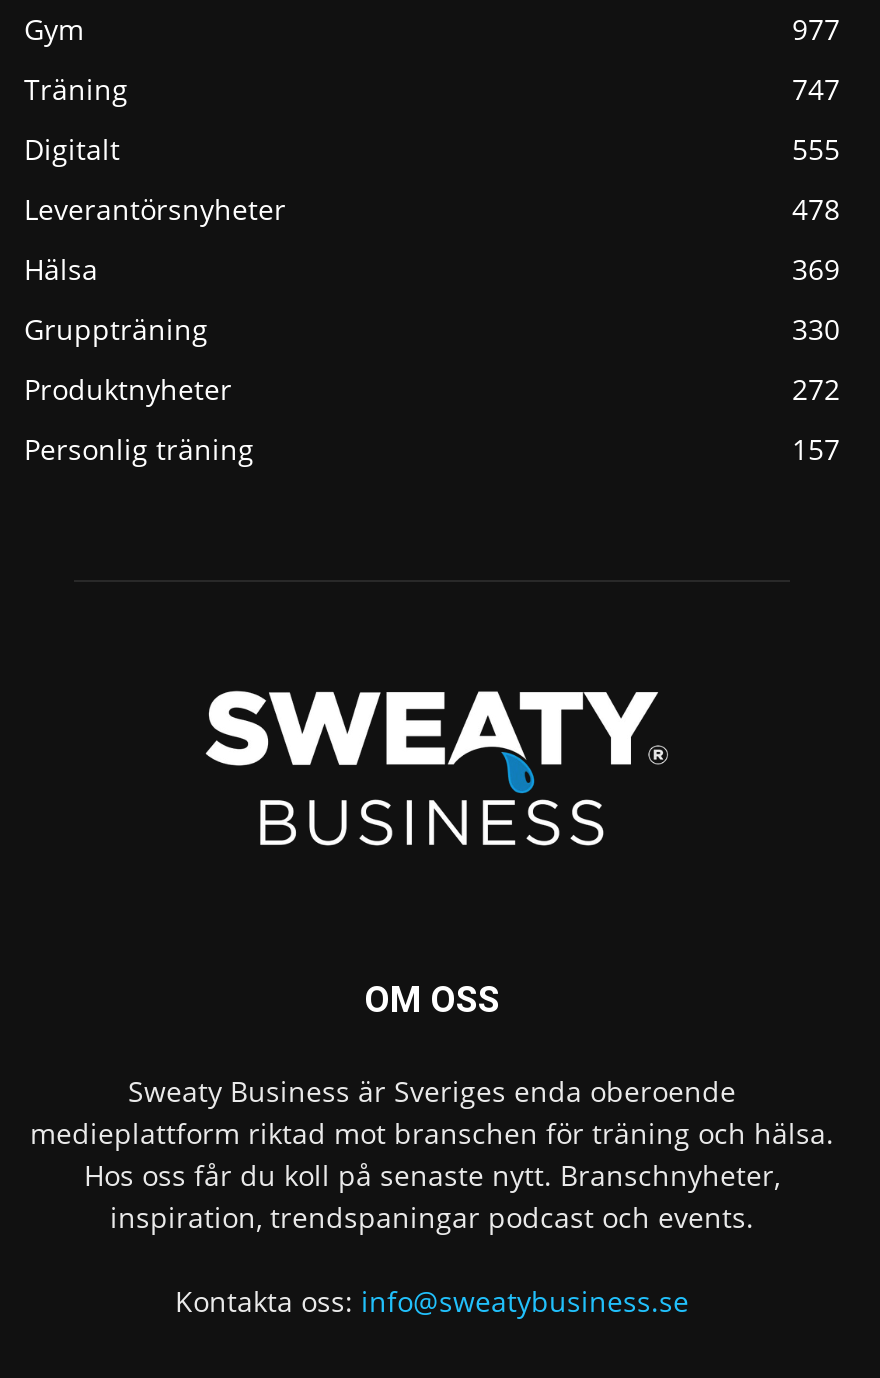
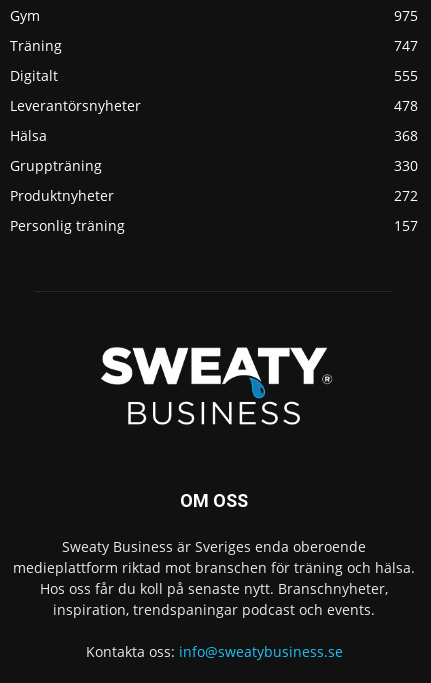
[792,11,840,49] 977 -> [394,6,418,25] 975
[792,251,840,289] 369 -> [394,126,418,145] 368

